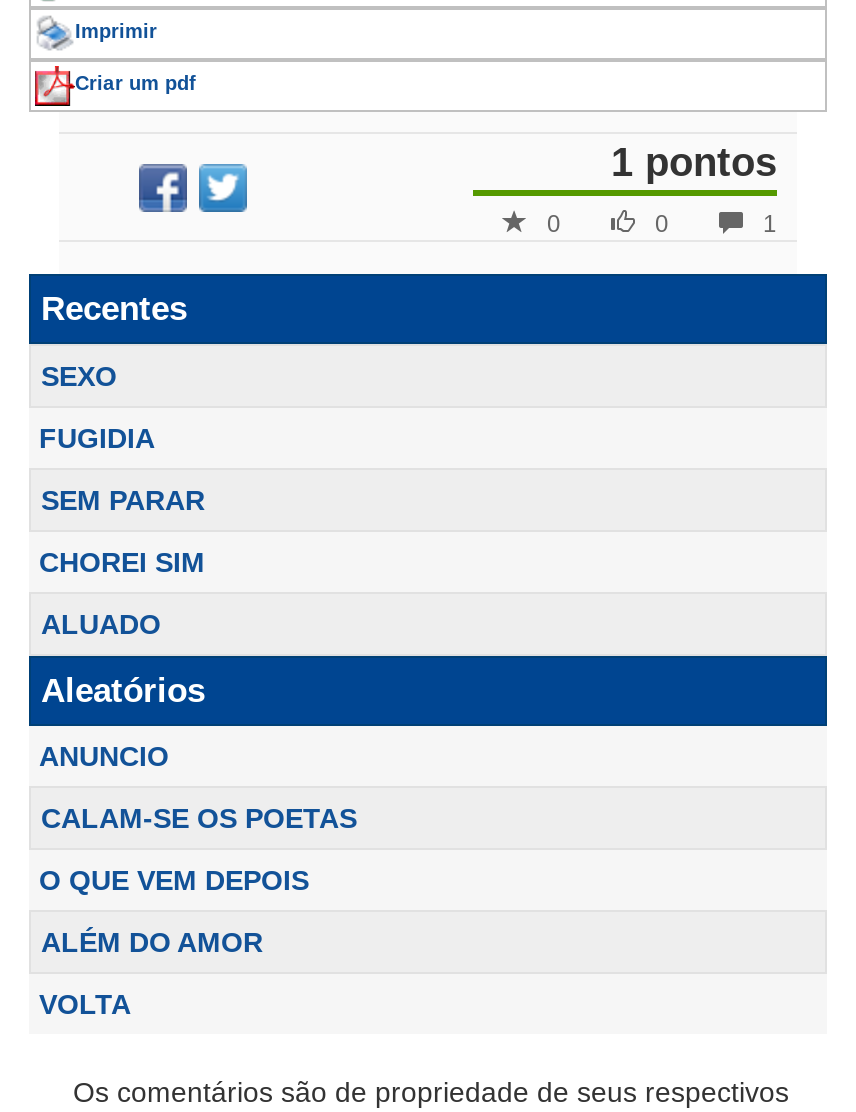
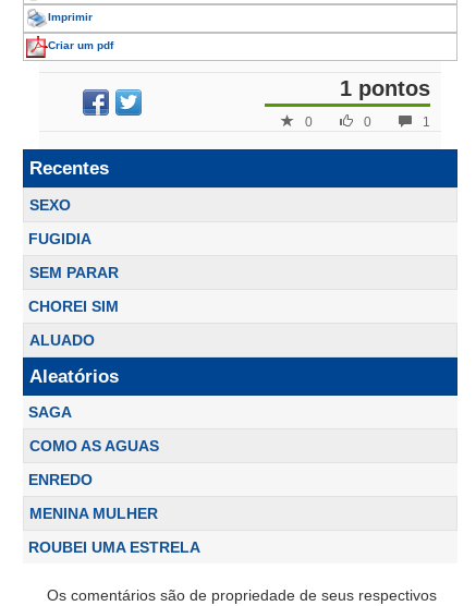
[39,740,169,772] ANUNCIO -> [28,403,72,421] SAGA
[41,802,357,834] CALAM-SE OS POETAS -> [29,437,159,455] COMO AS AGUAS
[39,864,309,896] O QUE VEM DEPOIS -> [28,471,93,488] ENREDO
[41,926,263,958] ALÉM DO AMOR -> [29,505,158,522] MENINA MULHER
[39,988,131,1020] VOLTA -> [28,538,200,556] ROUBEI UMA ESTRELA

